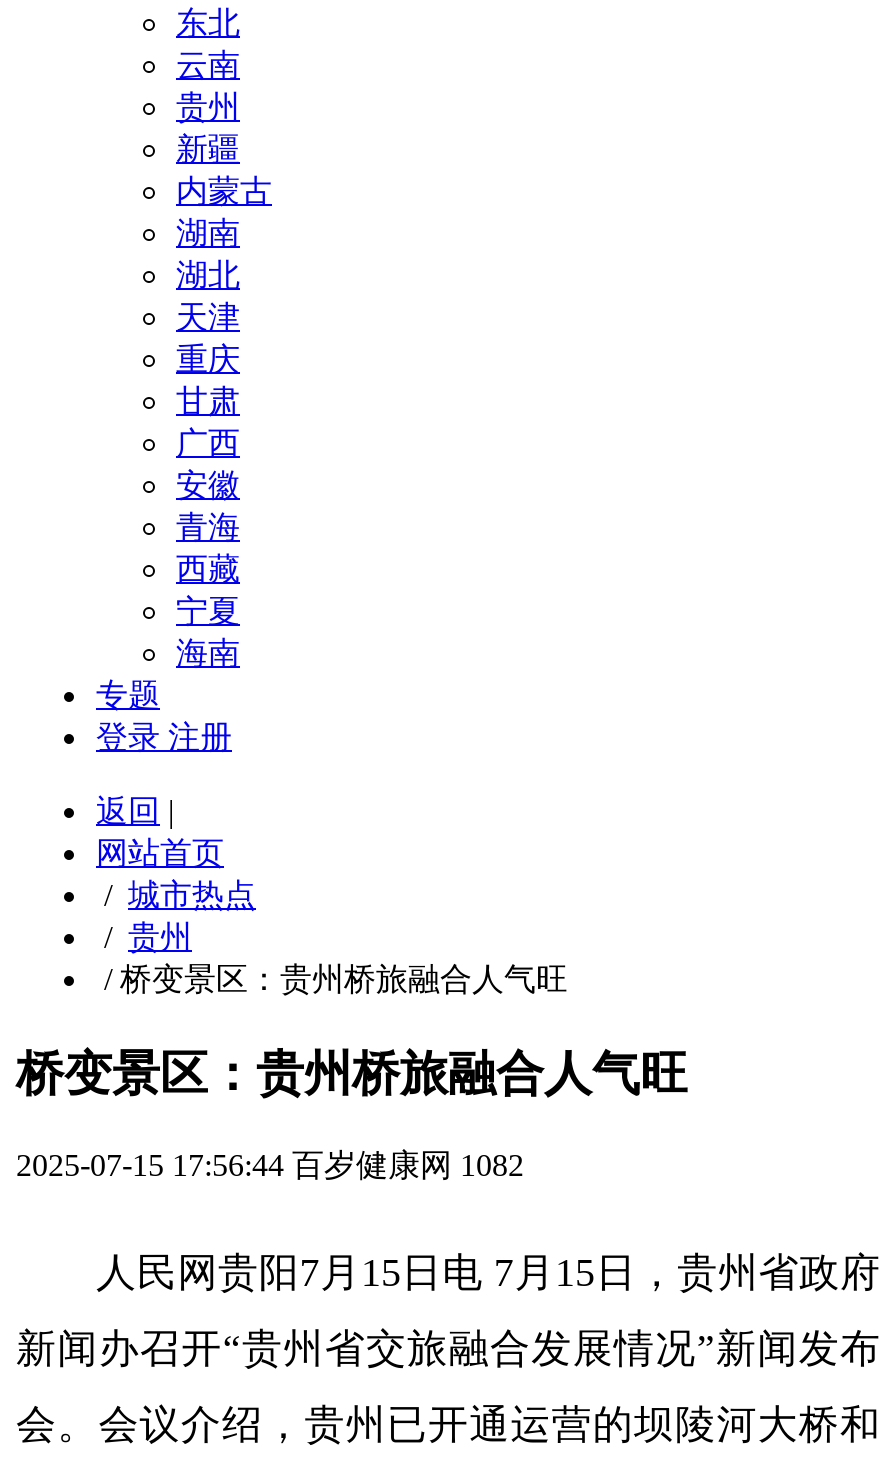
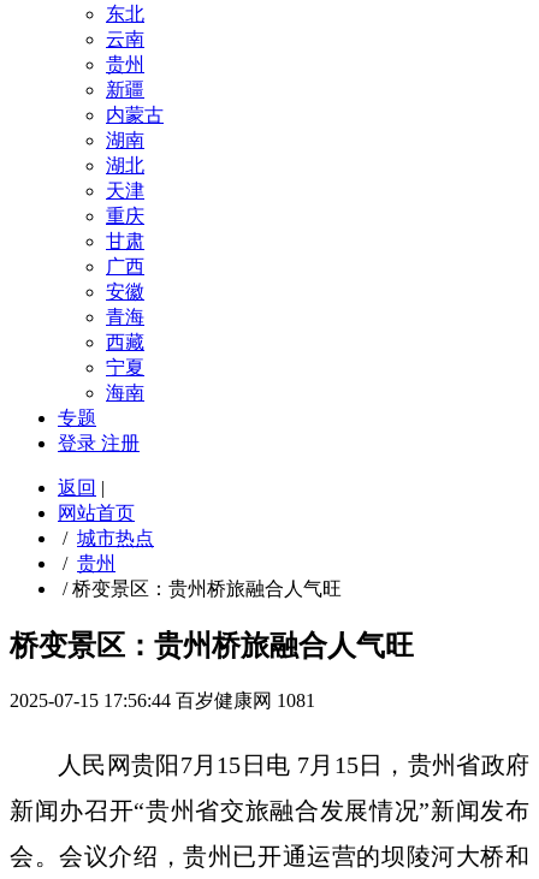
[16,1148,524,1182] 2025-07-15 17:56:44 百岁健康网 1082 -> [10,690,315,710] 2025-07-15 17:56:44 百岁健康网 1081

